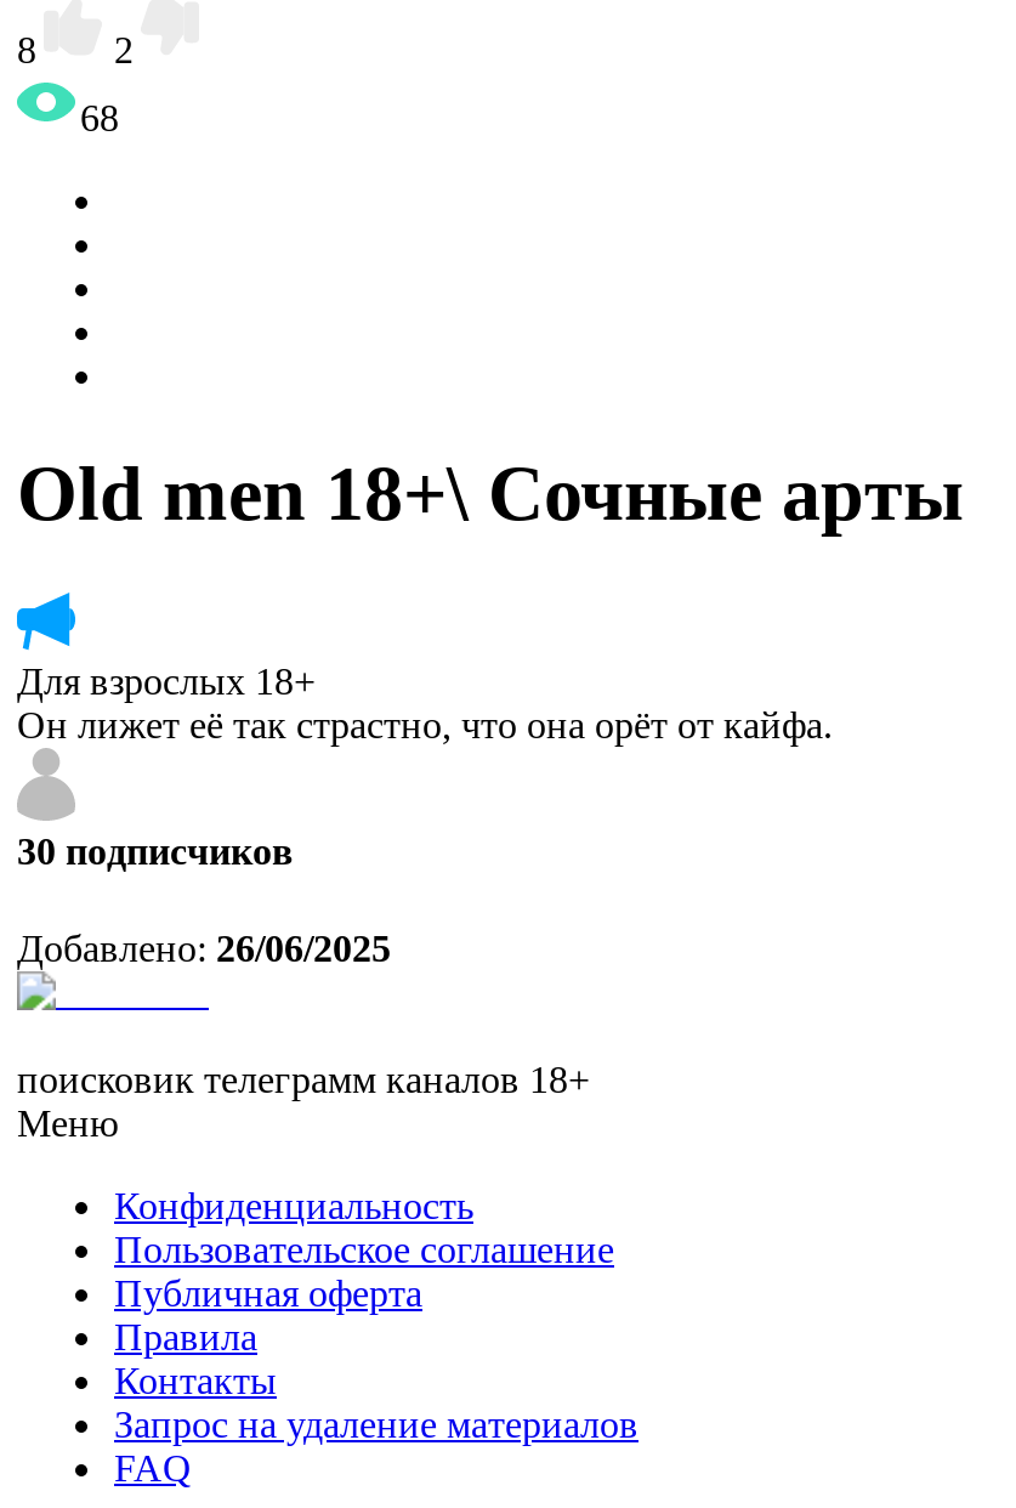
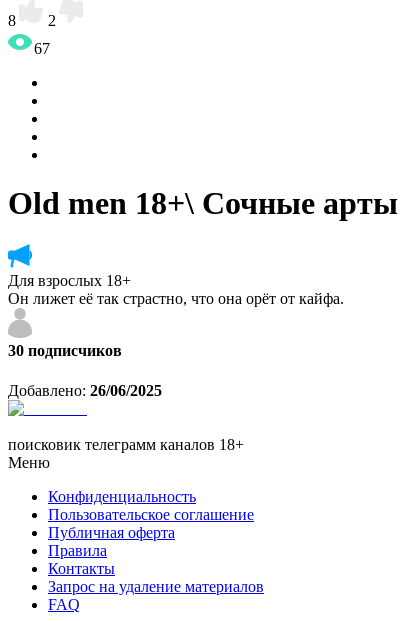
[80,97,119,138] 68 -> [34,40,50,57] 67

